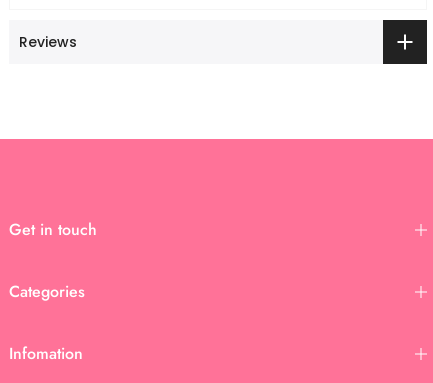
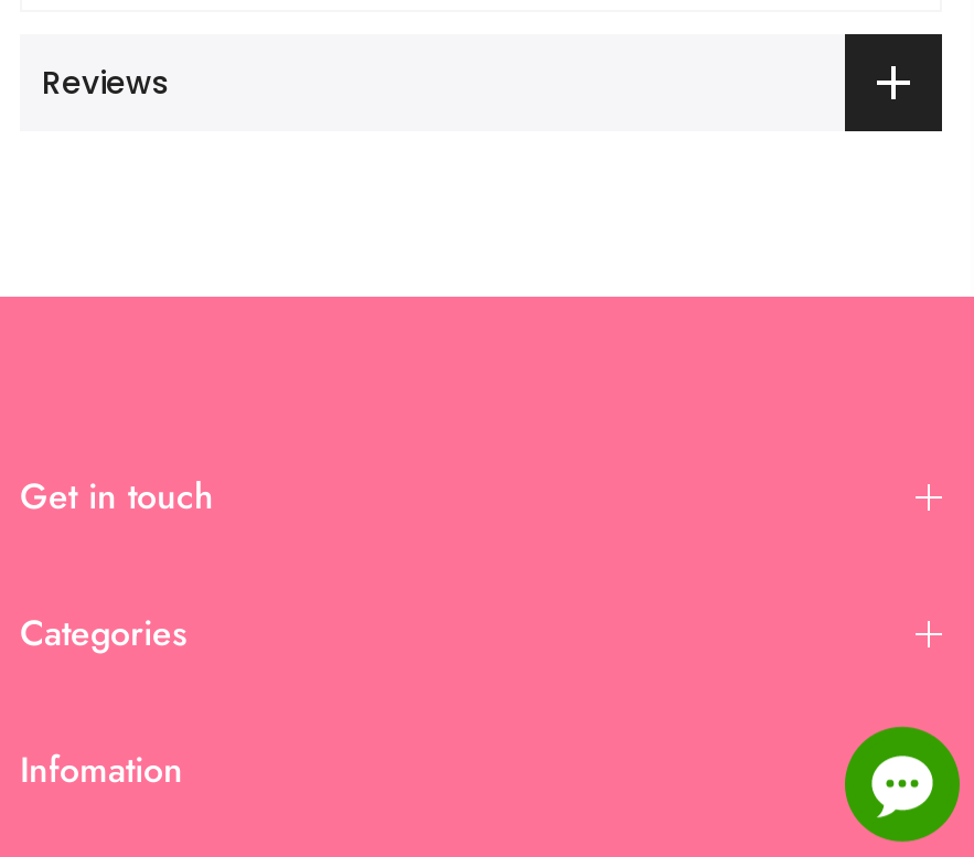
none -> [843,725,962,844] [image]

